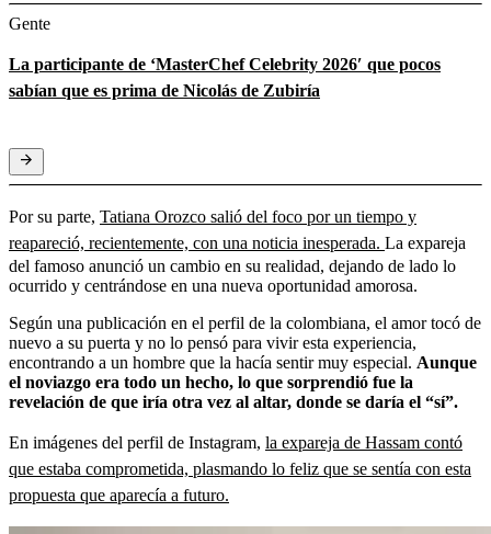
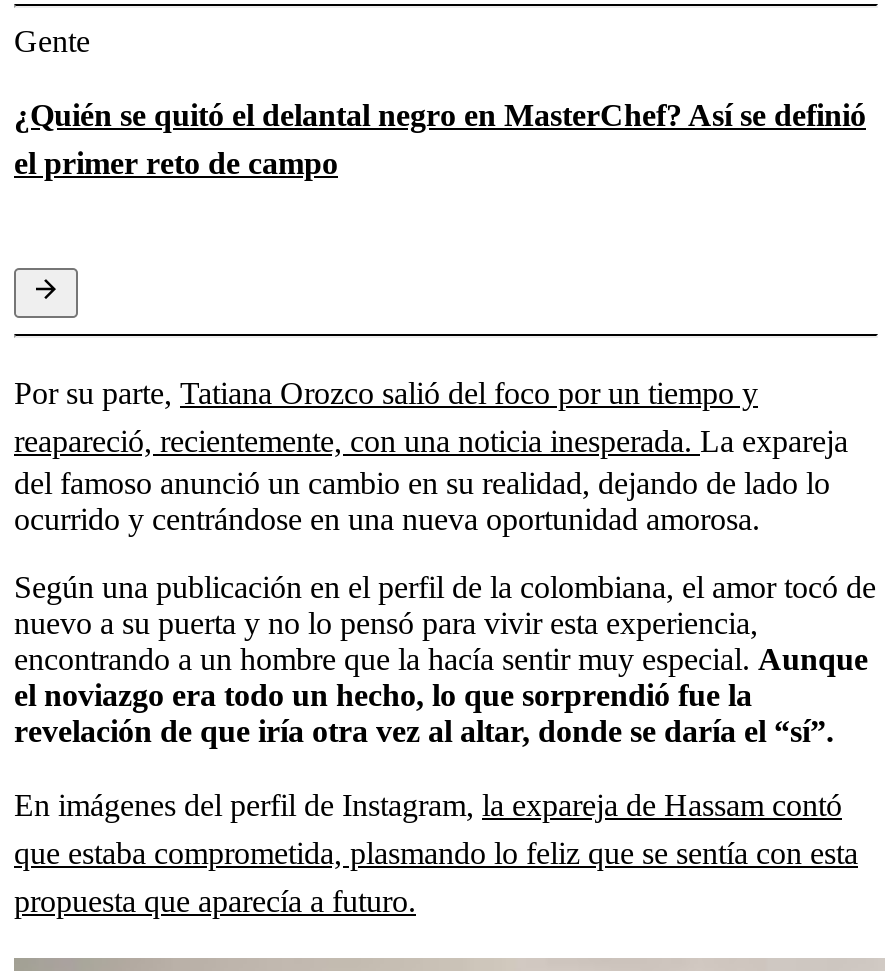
[9,54,441,99] La participante de ‘MasterChef Celebrity 2026′ que pocos | sabían que es prima de Nicolás de Zubiría -> [14,97,866,179] ¿Quién se quitó el delantal negro en MasterChef? Así se definió | el primer reto de campo

